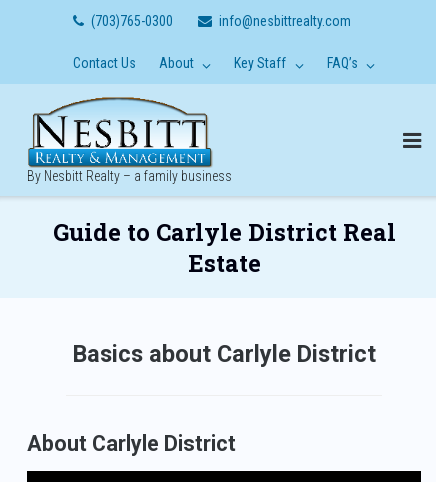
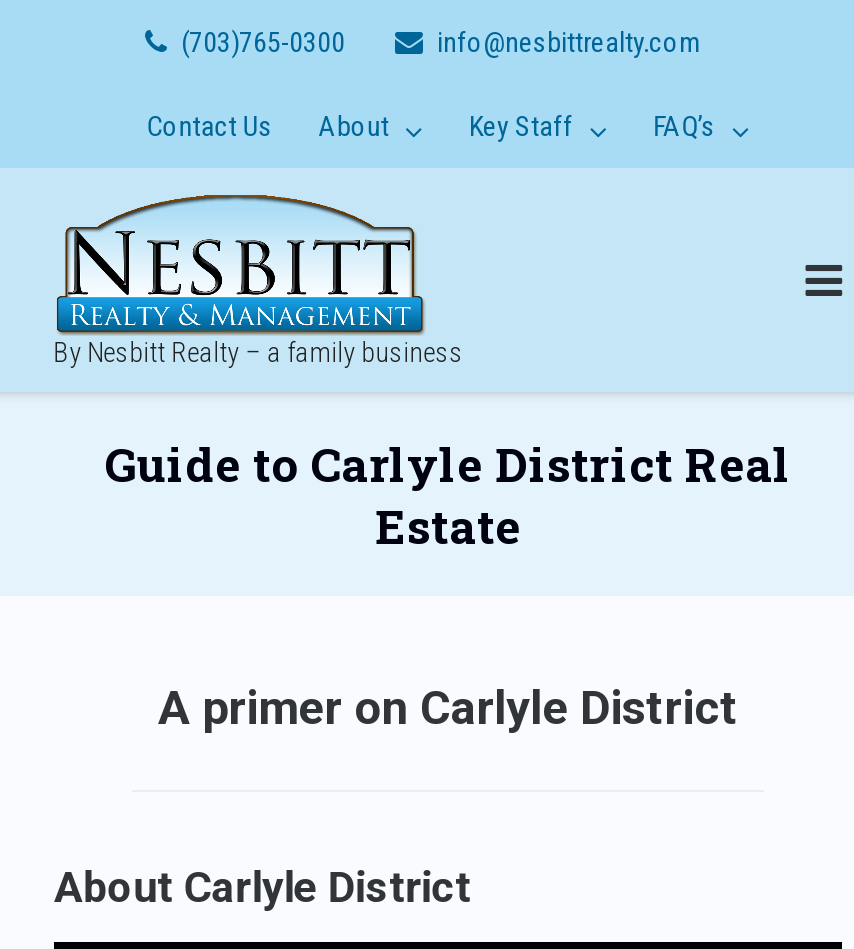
[72,340,375,368] Basics about Carlyle District -> [158,681,738,737] A primer on Carlyle District

